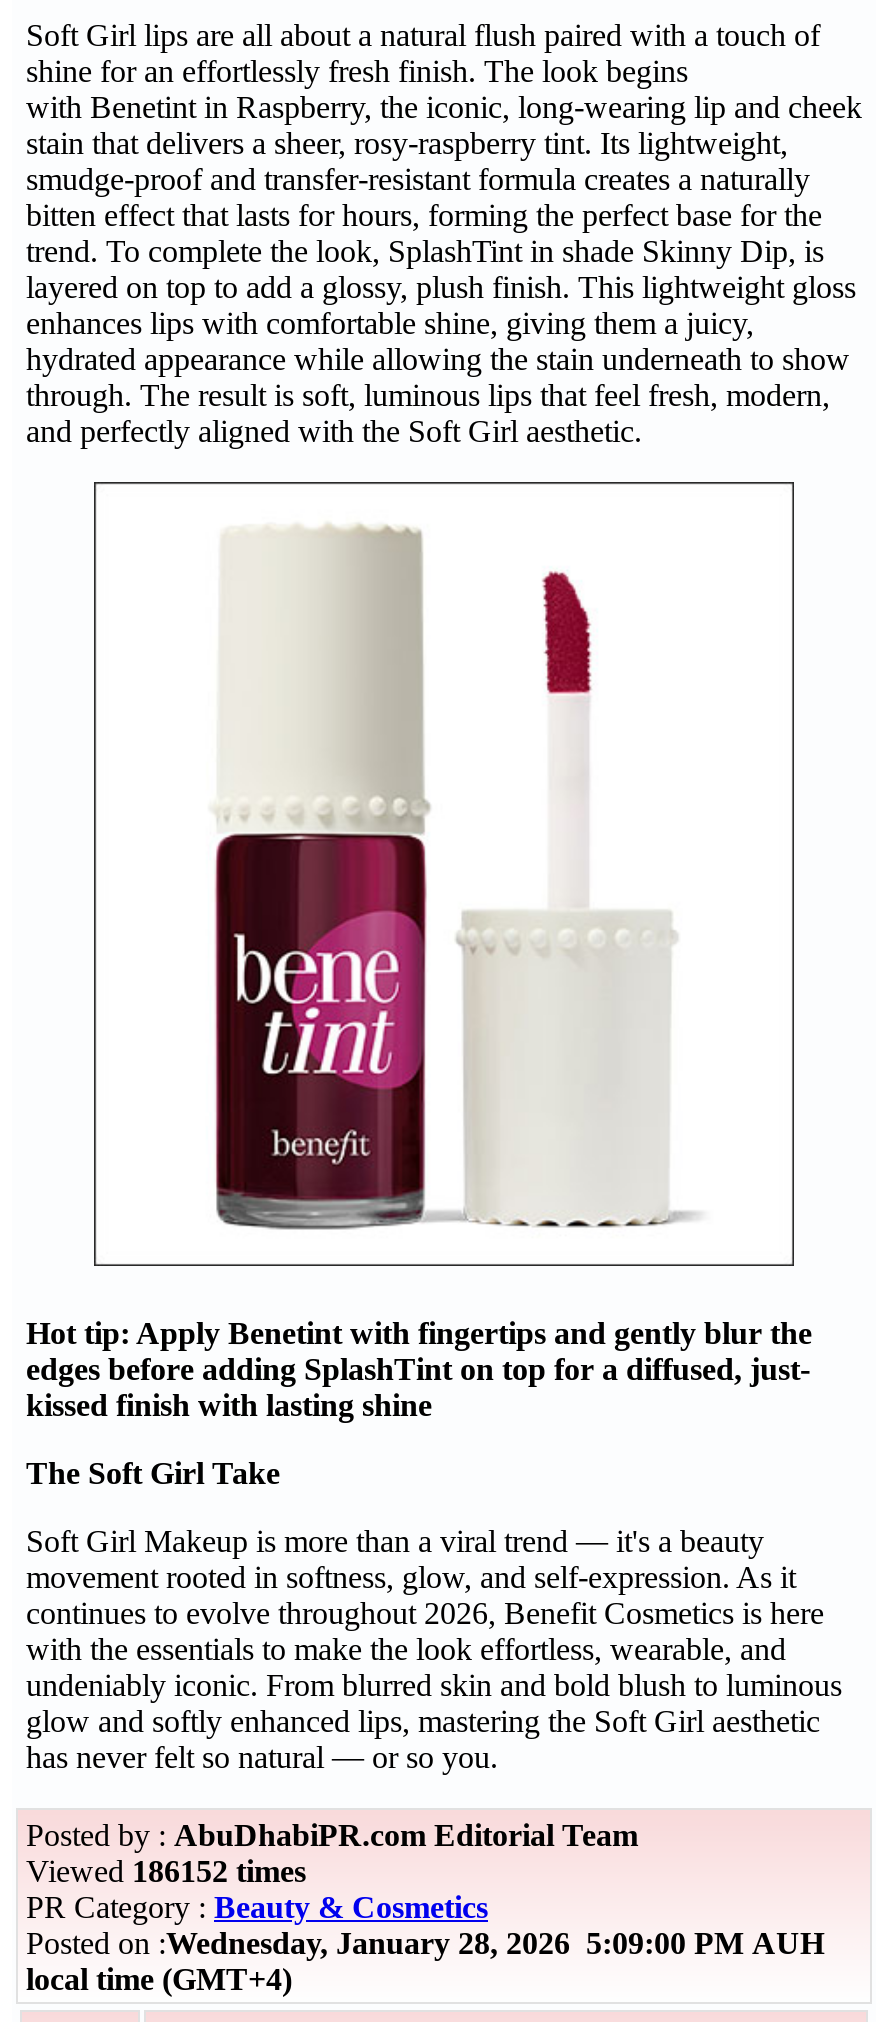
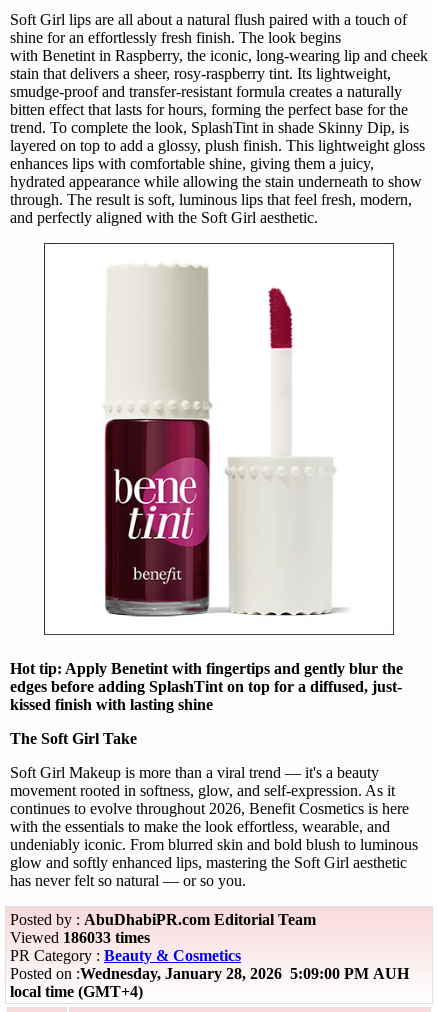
[26,1854,306,1888] Viewed 186152 times -> [10,929,150,946] Viewed 186033 times

